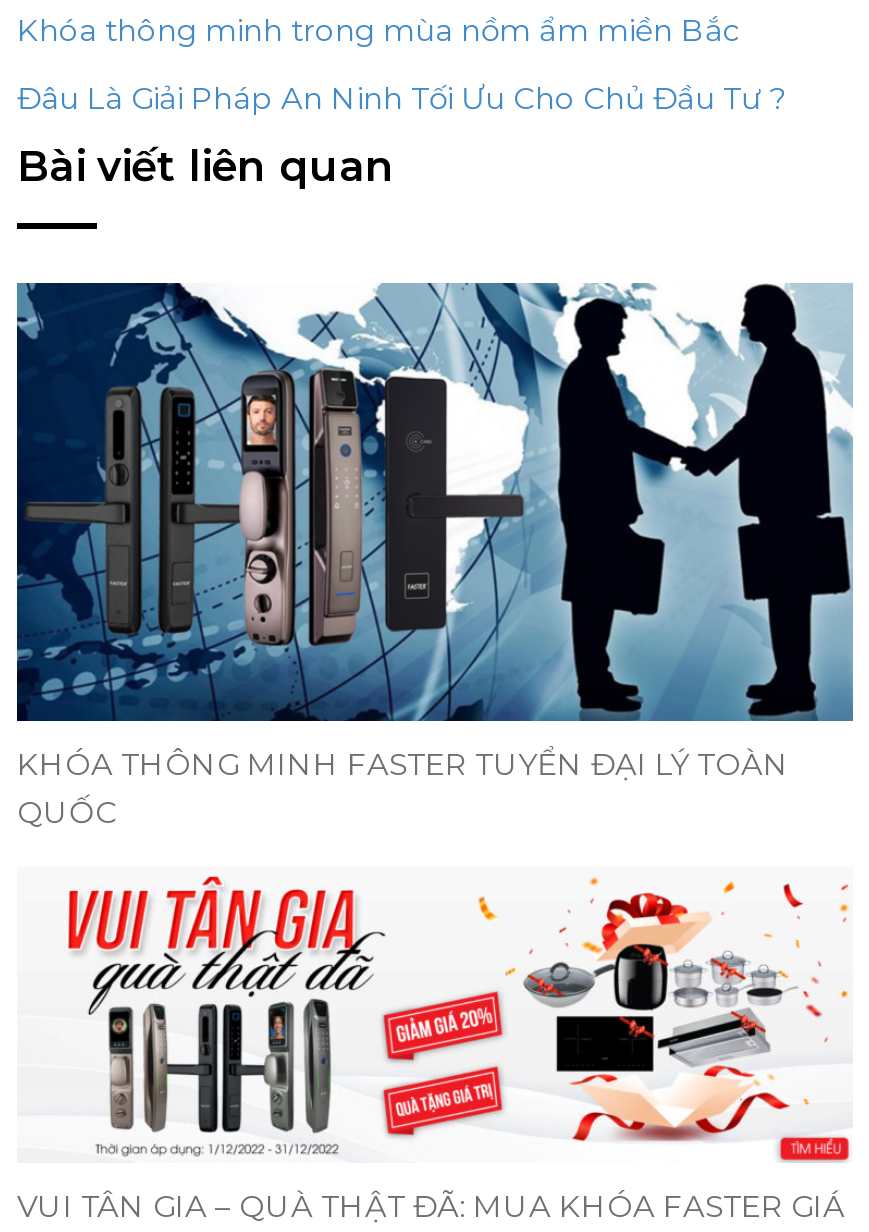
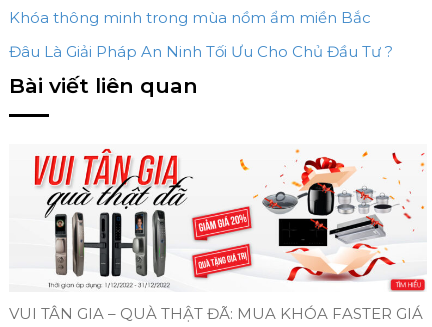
[15,281,855,831] [image] | KHÓA THÔNG MINH FASTER TUYỂN ĐẠI LÝ TOÀN | QUỐC -> none

